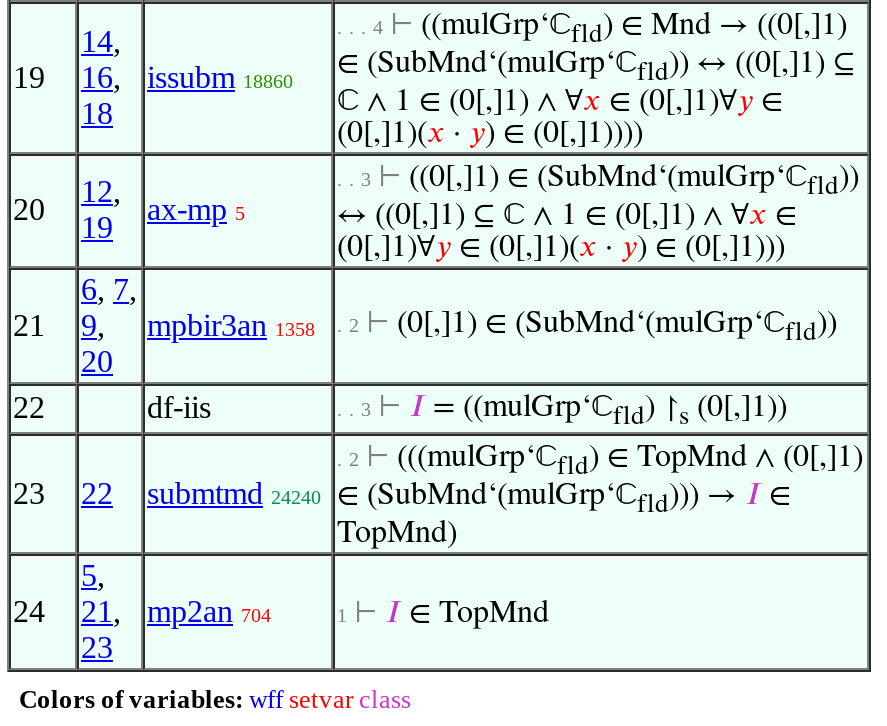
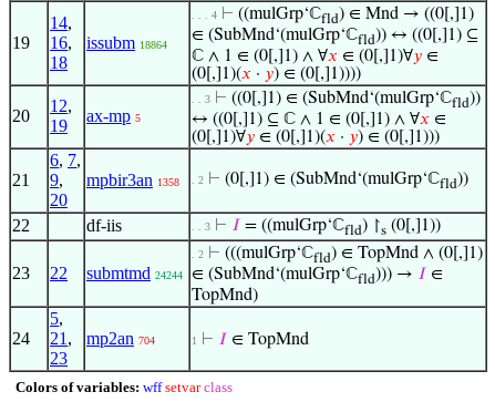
[147,60,293,94] issubm 18860 -> [86,33,167,52] issubm 18864
[147,476,321,510] submtmd 24240 -> [86,264,183,282] submtmd 24244

